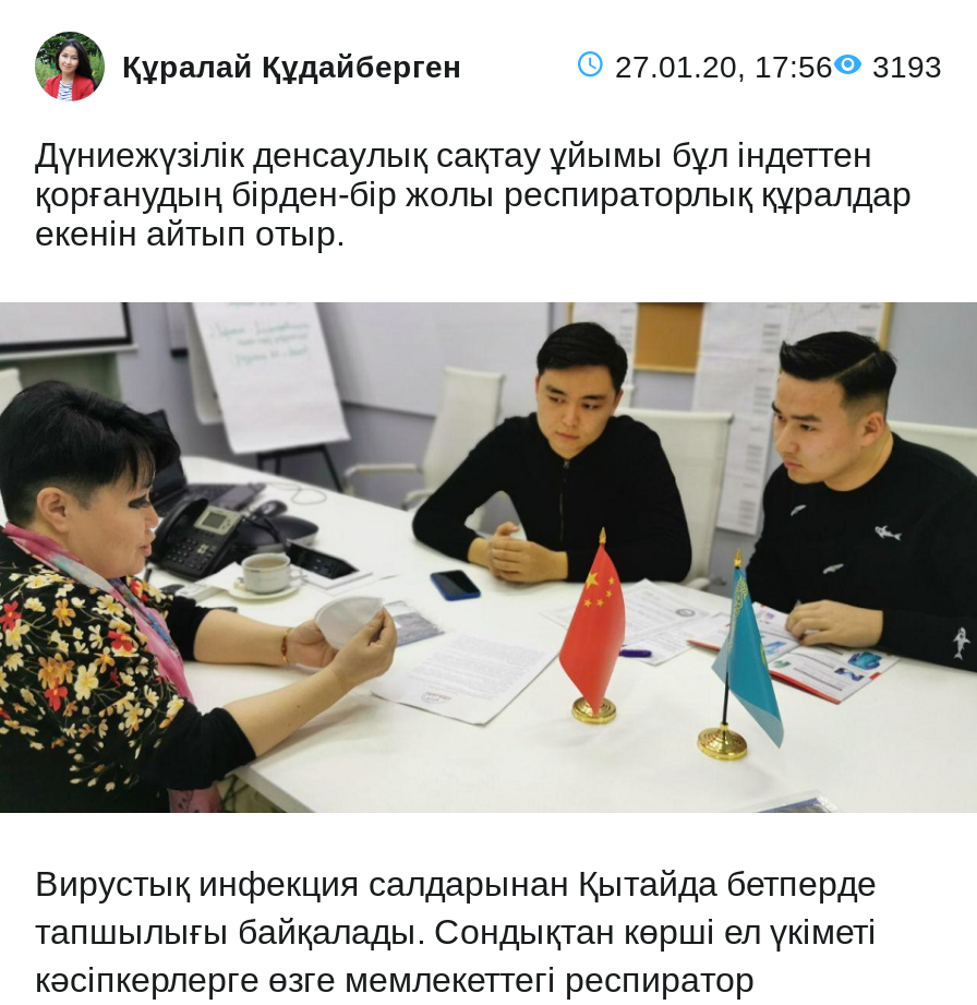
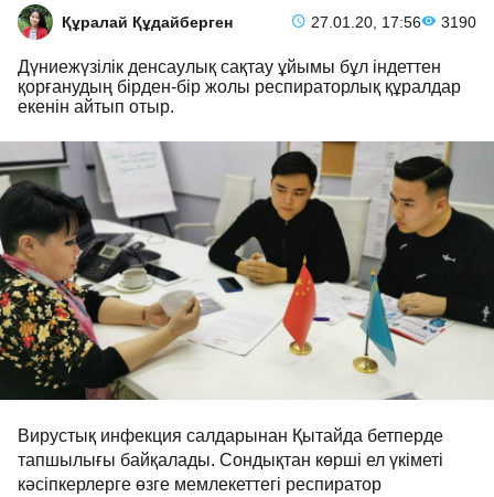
[615,49,942,84] 27.01.20, 17:56 3193 -> [311,13,476,31] 27.01.20, 17:56 3190

